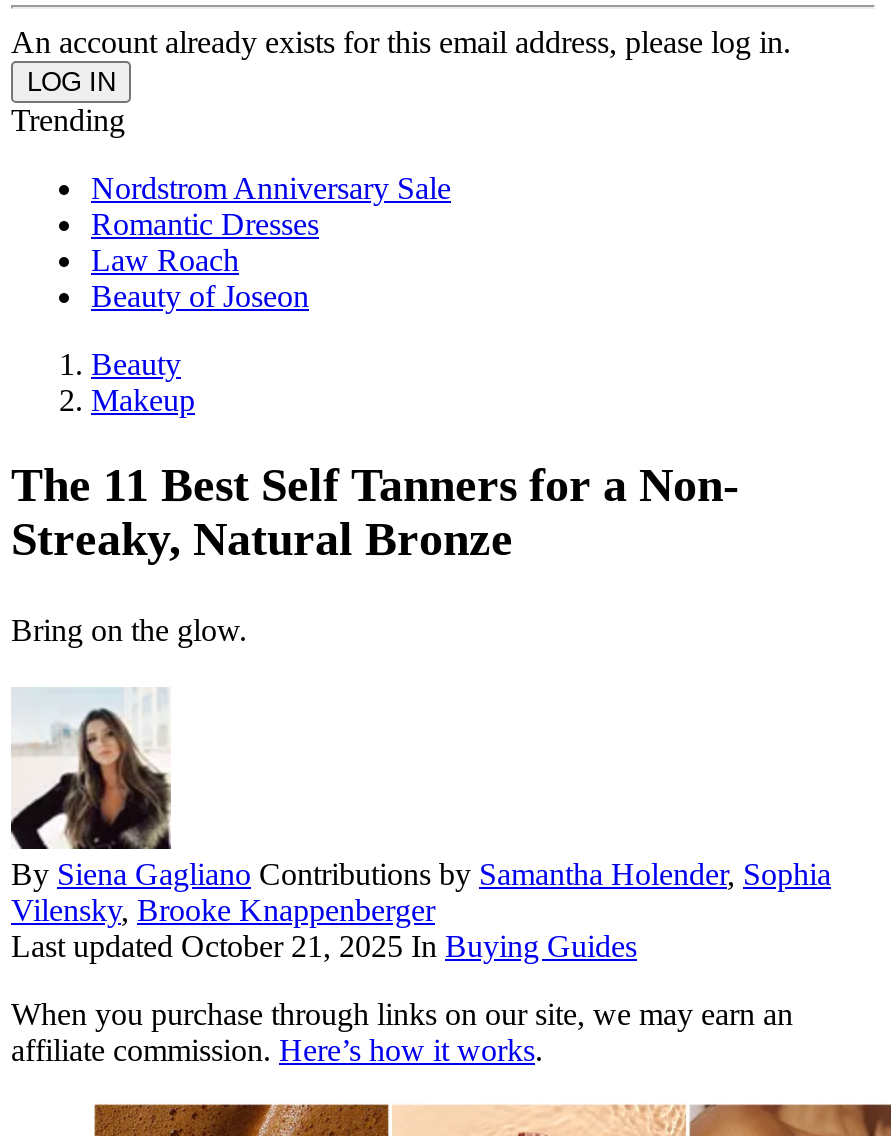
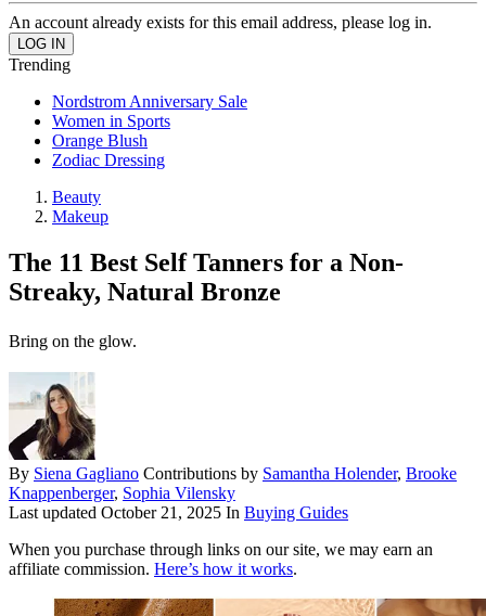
[91,207,319,313] Romantic Dresses | Law Roach | Beauty of Joseon -> [52,112,170,170] Women in Sports | Orange Blush | Zodiac Dressing
[11,856,831,926] By Siena Gagliano Contributions by Samantha Holender, Sophia | Vilensky, Brooke Knappenberger -> [9,464,457,502] By Siena Gagliano Contributions by Samantha Holender, Brooke | Knappenberger, Sophia Vilensky

